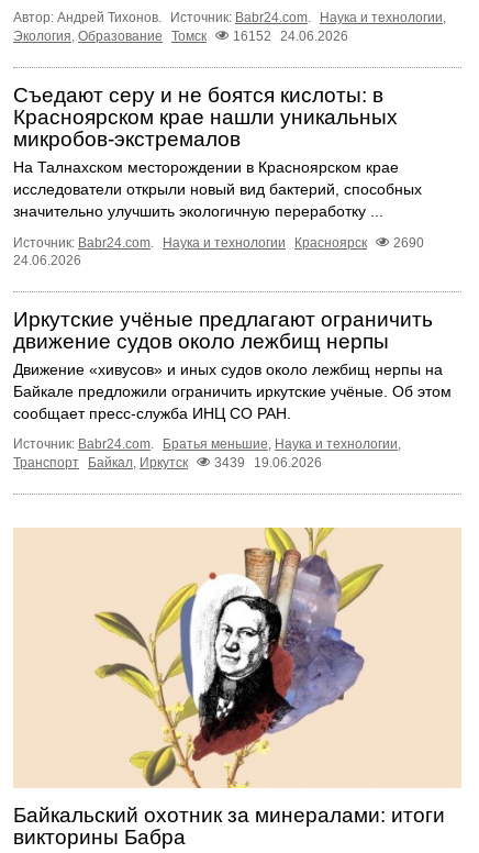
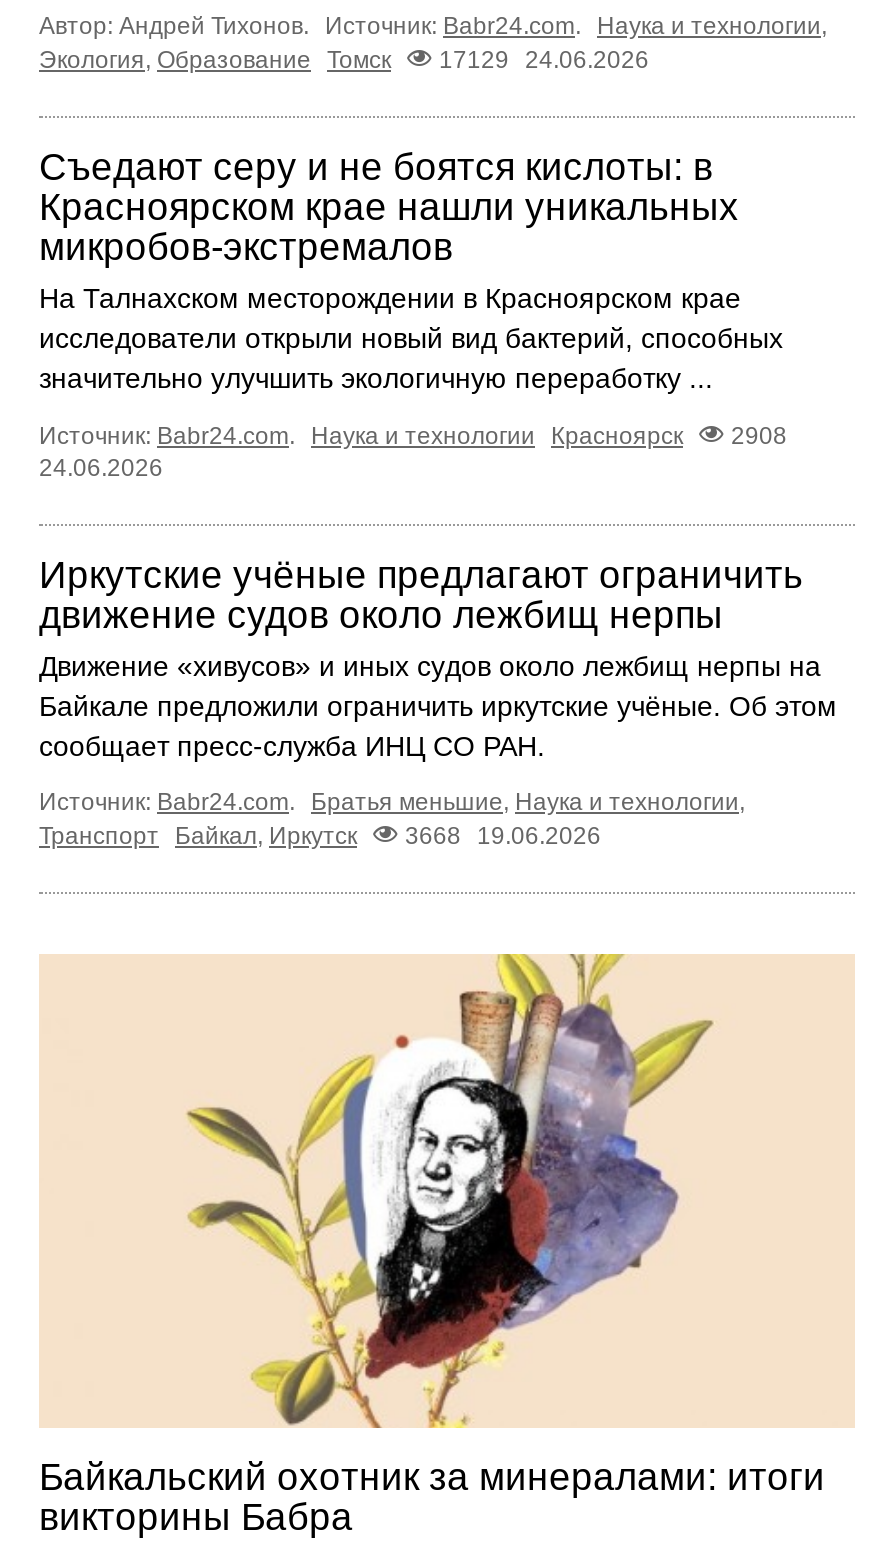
[13,28,348,44] Экология, Образование Томск 16152 24.06.2026 -> [39,45,649,73] Экология, Образование Томск 17129 24.06.2026
[13,235,424,250] Источник: Babr24.com. Наука и технологии Красноярск 2690 -> [39,422,787,450] Источник: Babr24.com. Наука и технологии Красноярск 2908
[13,455,322,470] Транспорт Байкал, Иркутск 3439 19.06.2026 -> [39,822,601,850] Транспорт Байкал, Иркутск 3668 19.06.2026

